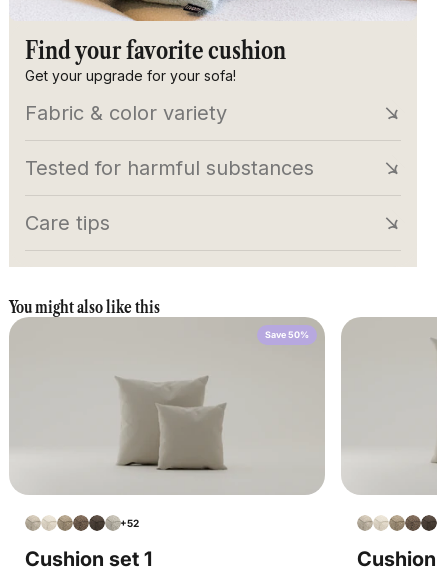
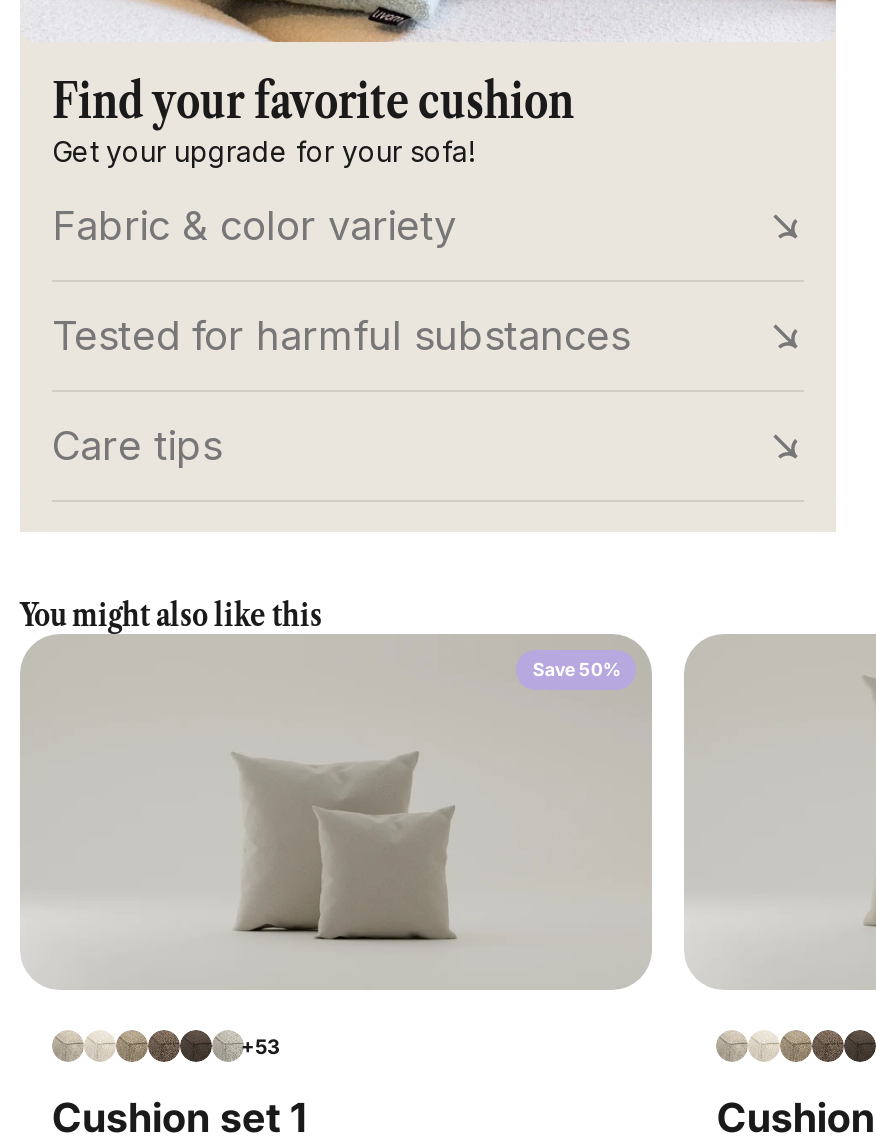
[119,517,138,529] +52 -> [241,1034,279,1058] +53

